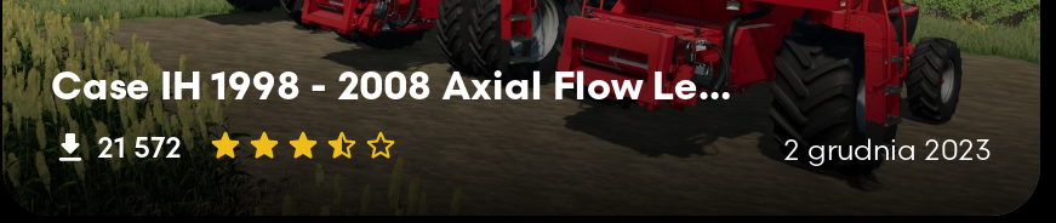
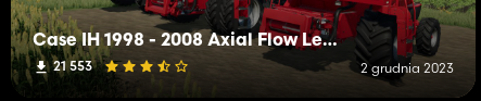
[97,128,182,165] 21 572 -> [53,58,92,74] 21 553

